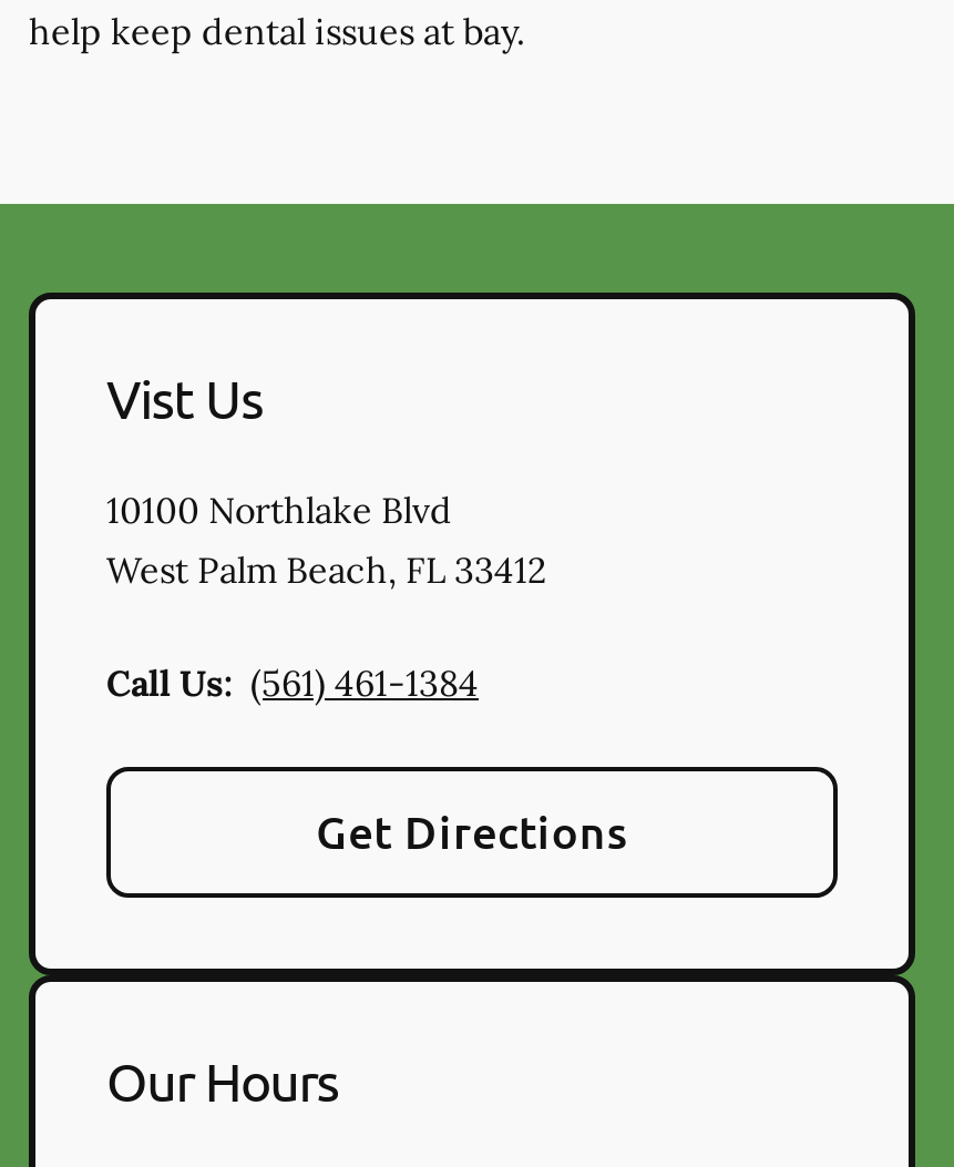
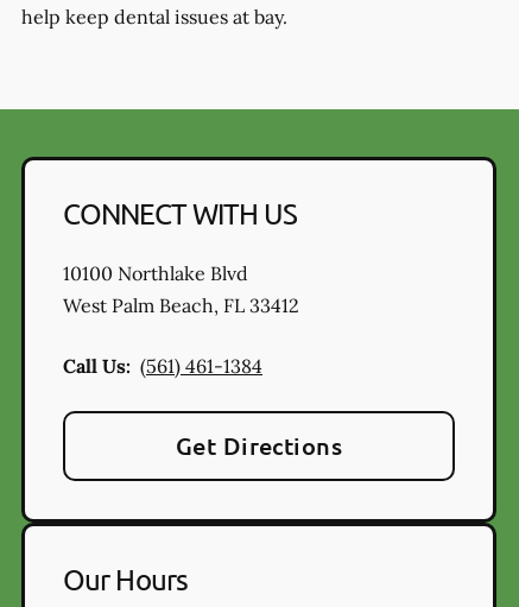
[106,365,263,429] Vist Us -> [63,195,298,230] CONNECT WITH US

